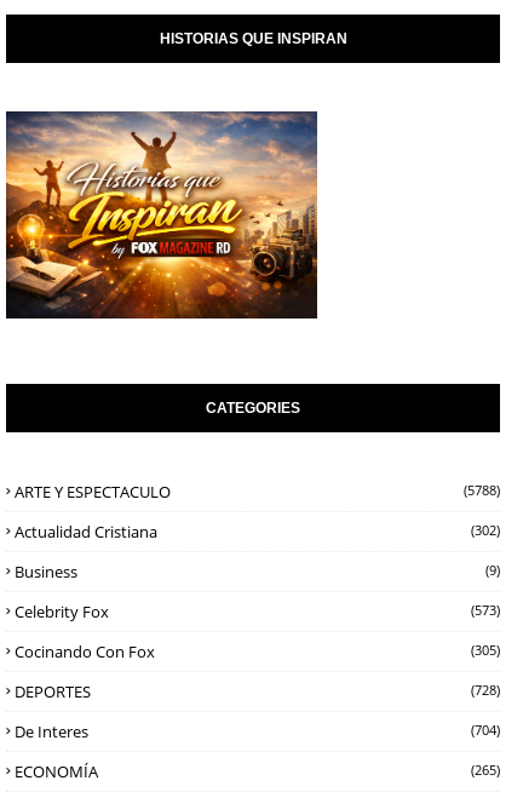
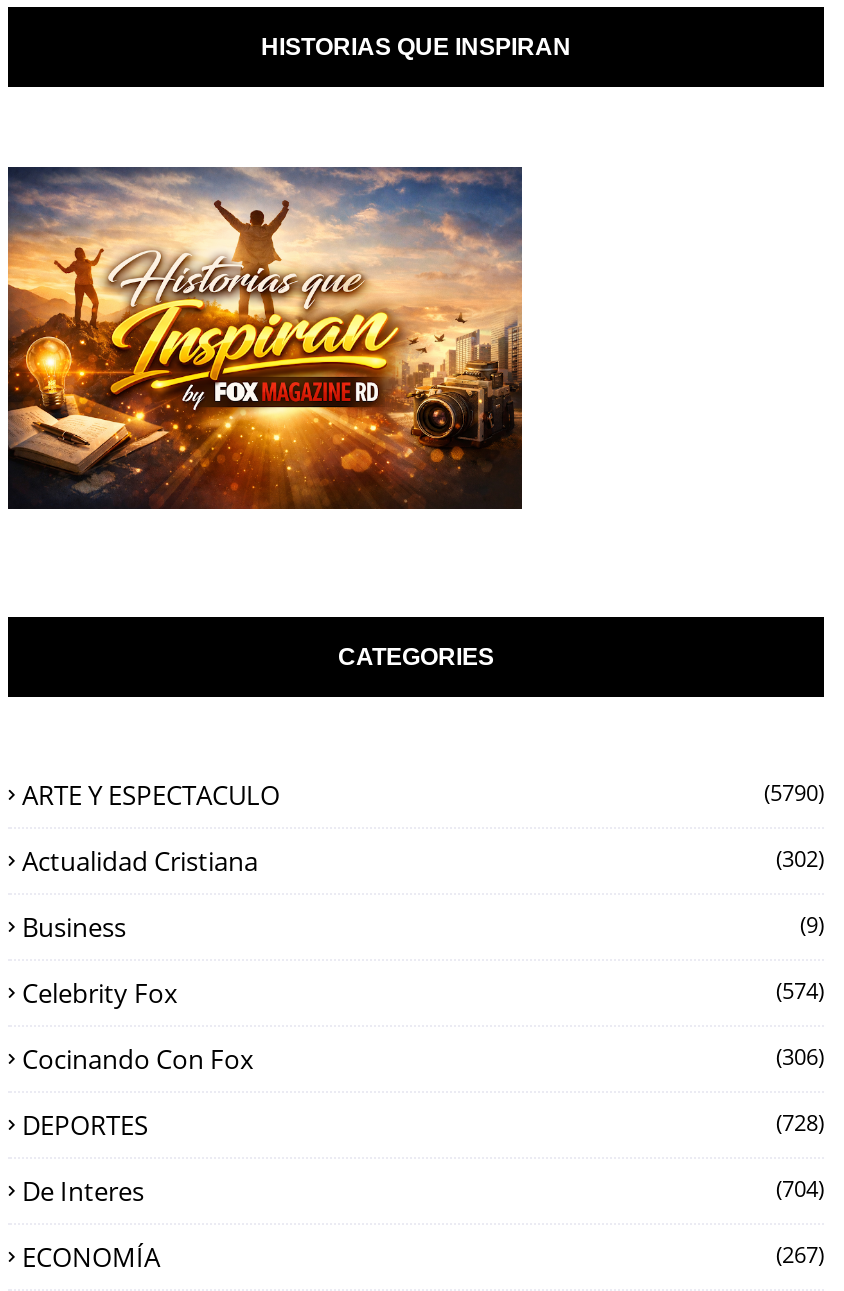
[464,481,500,499] (5788) -> [764,777,824,807] (5790)
[471,600,500,619] (573) -> [776,975,824,1005] (574)
[471,640,500,659] (305) -> [776,1041,824,1071] (306)
[471,760,500,778] (265) -> [776,1239,824,1269] (267)

